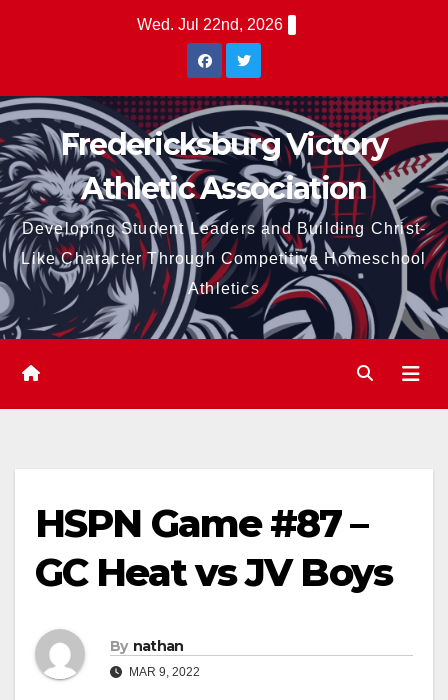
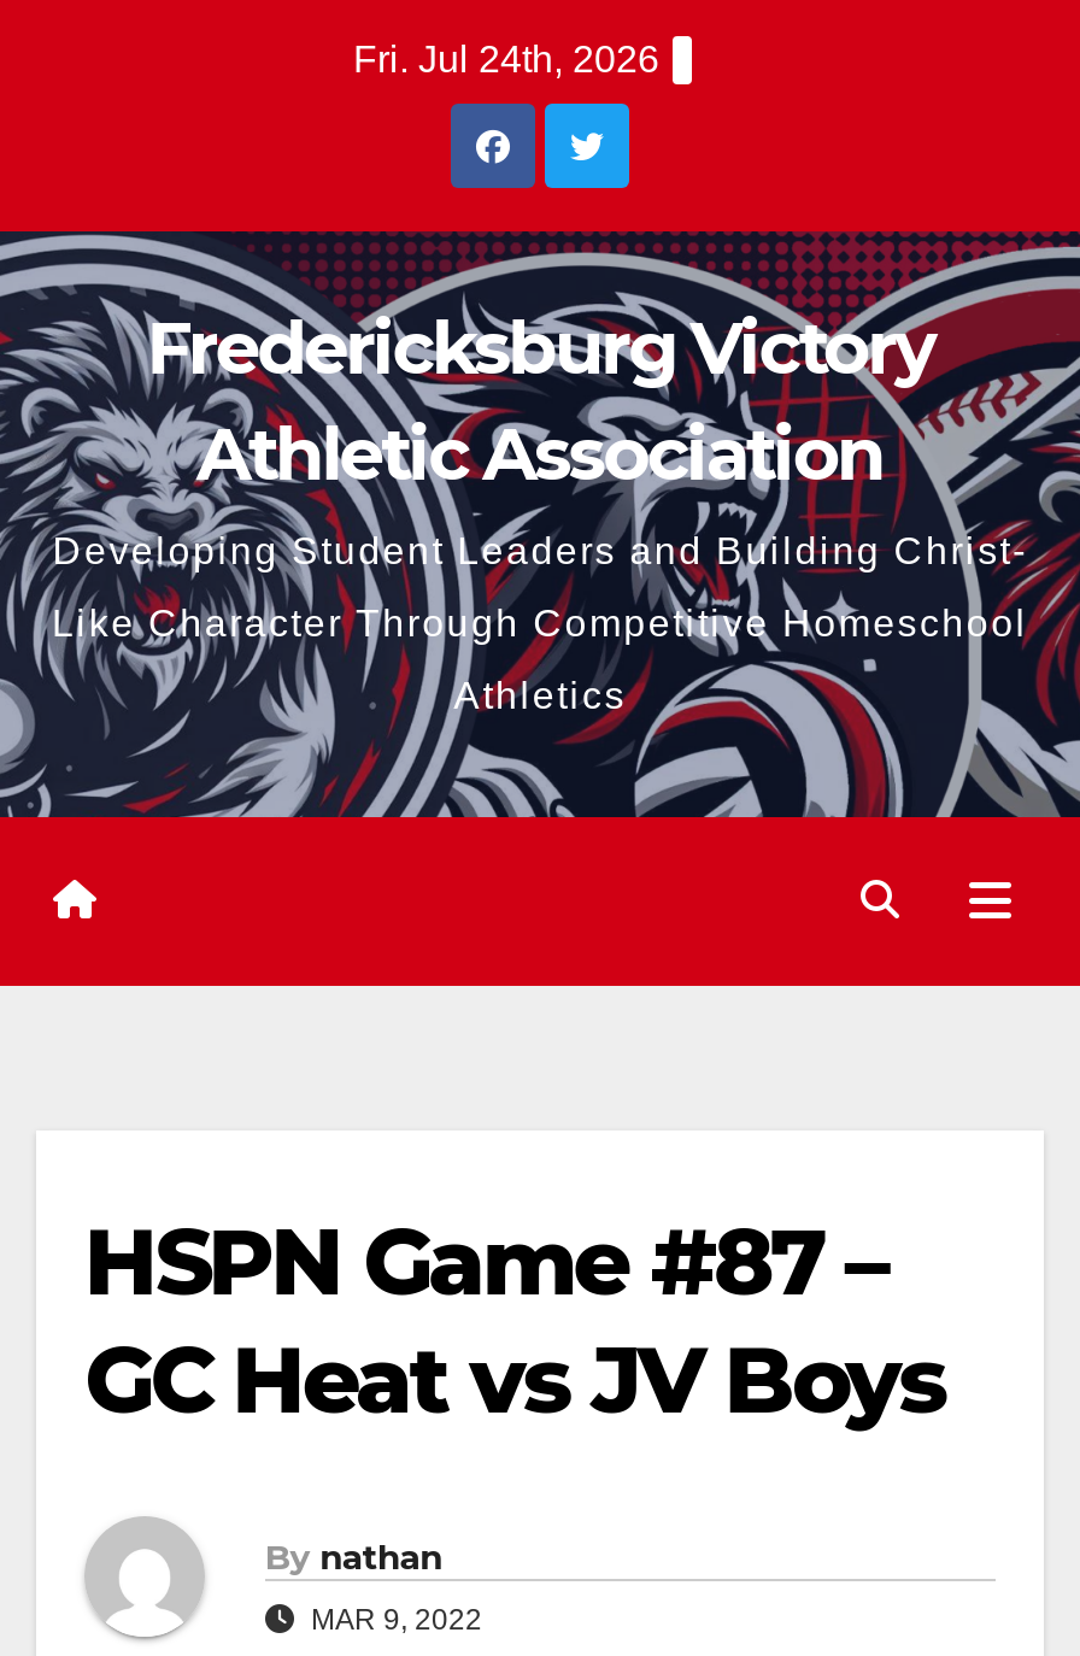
[137,16,283,33] Wed. Jul 22nd, 2026 -> [353,39,659,80] Fri. Jul 24th, 2026

